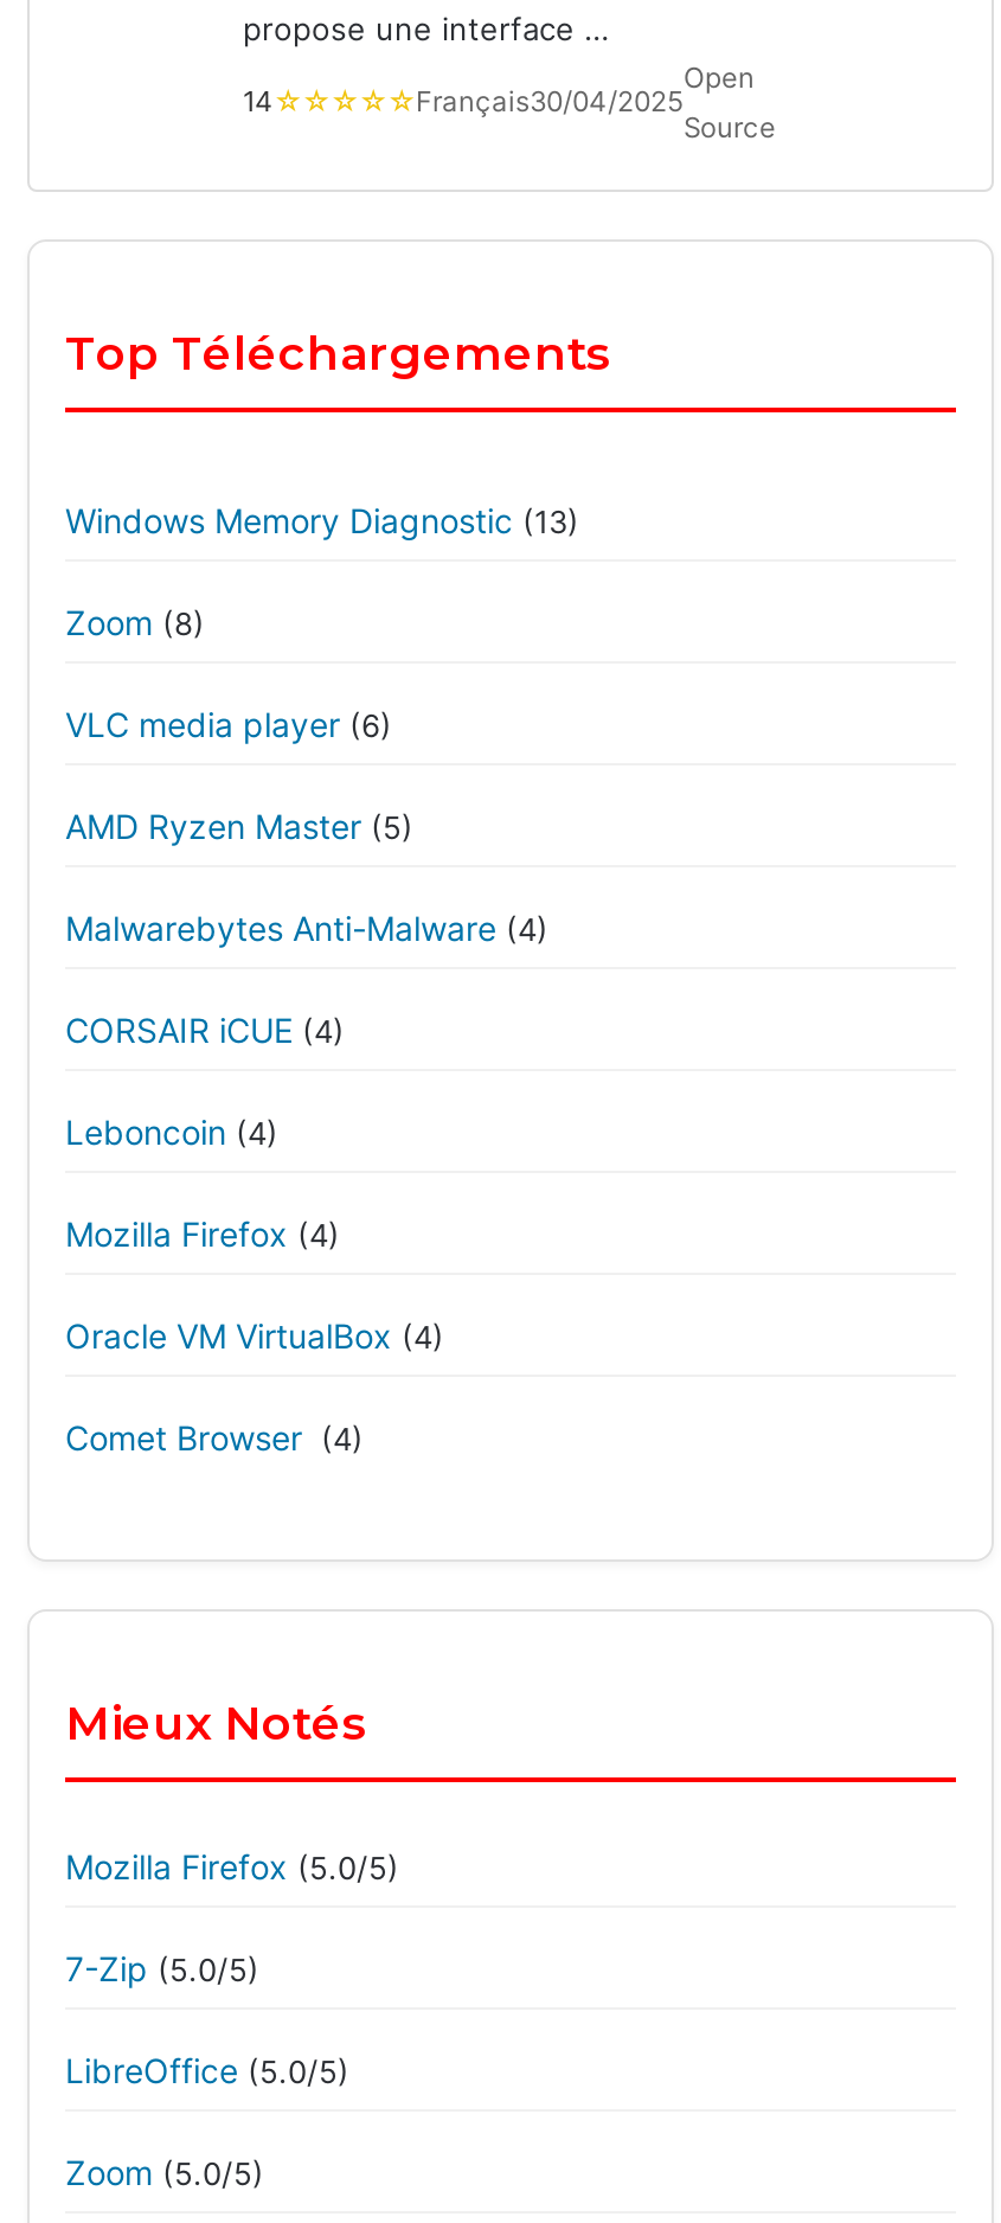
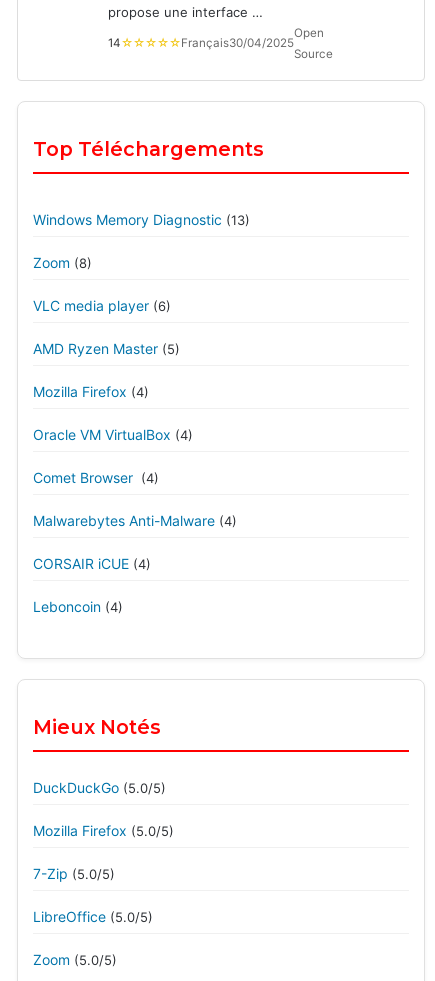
moved [65,907,548,1152] -> [33,512,237,615]: Malwarebytes Anti-Malware (4) | CORSAIR iCUE (4) | Leboncoin (4)
moved [65,1213,444,1457] -> [33,383,193,486]: Mozilla Firefox (4) | Oracle VM VirtualBox (4) | Comet Browser (4)
none -> [33,779,166,796] DuckDuckGo (5.0/5)

